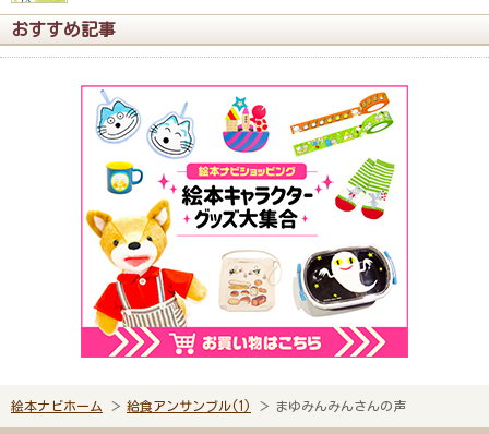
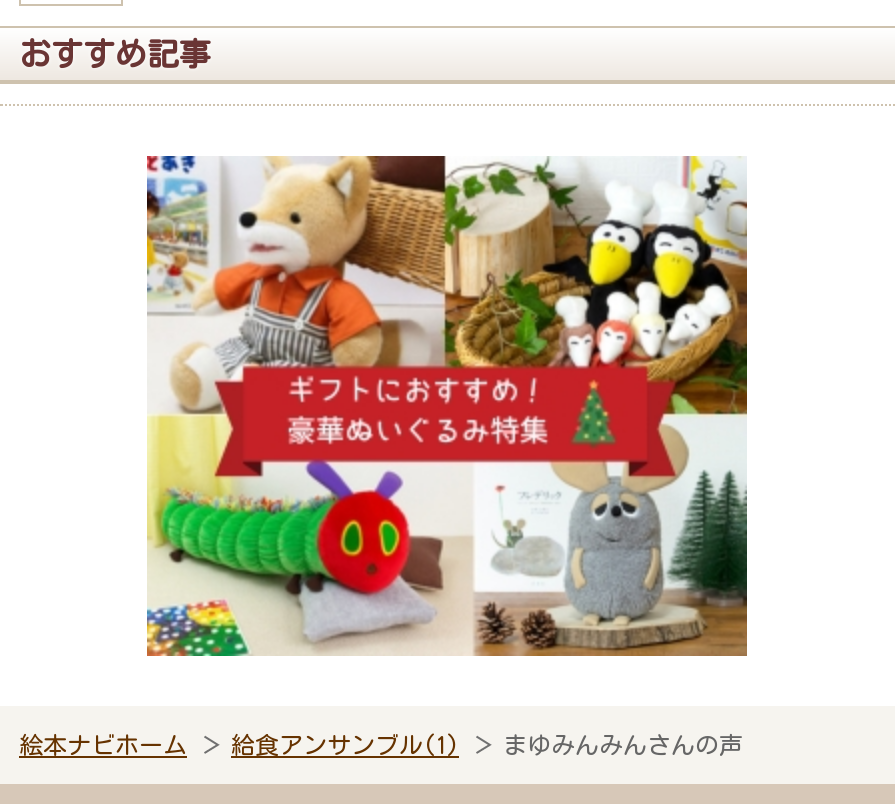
[80,84,409,359] [image] -> [145,154,749,658] [image]

